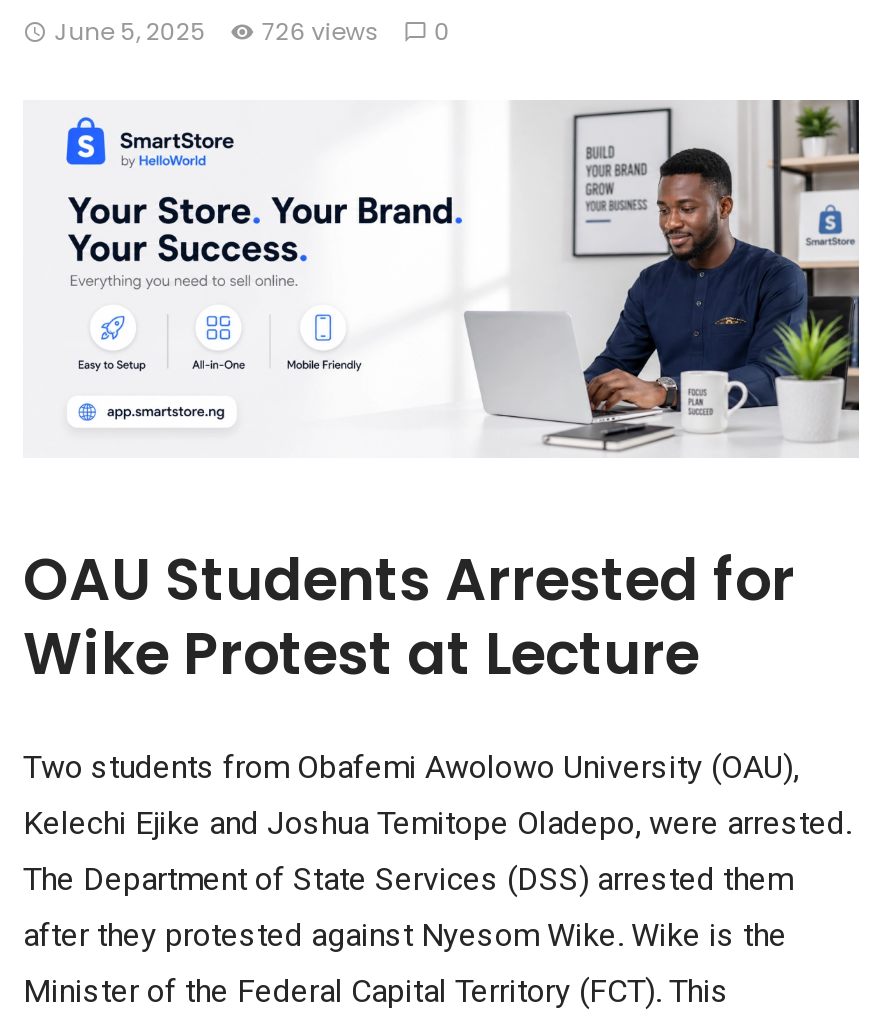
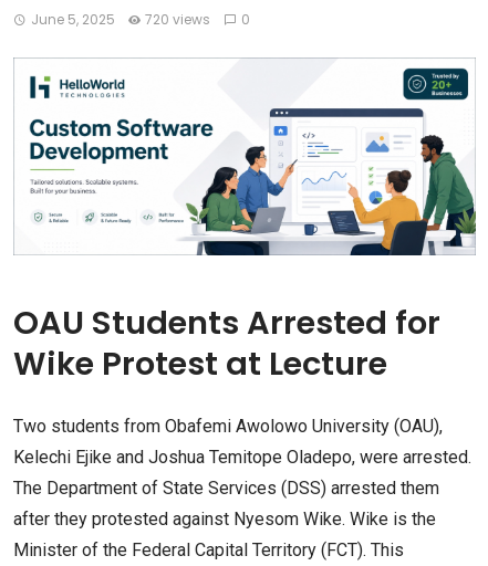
[54,14,451,48] June 5, 2025 726 views 0 -> [31,10,250,29] June 5, 2025 720 views 0
[53,98,861,458] [image] -> [29,57,476,256] [image]

